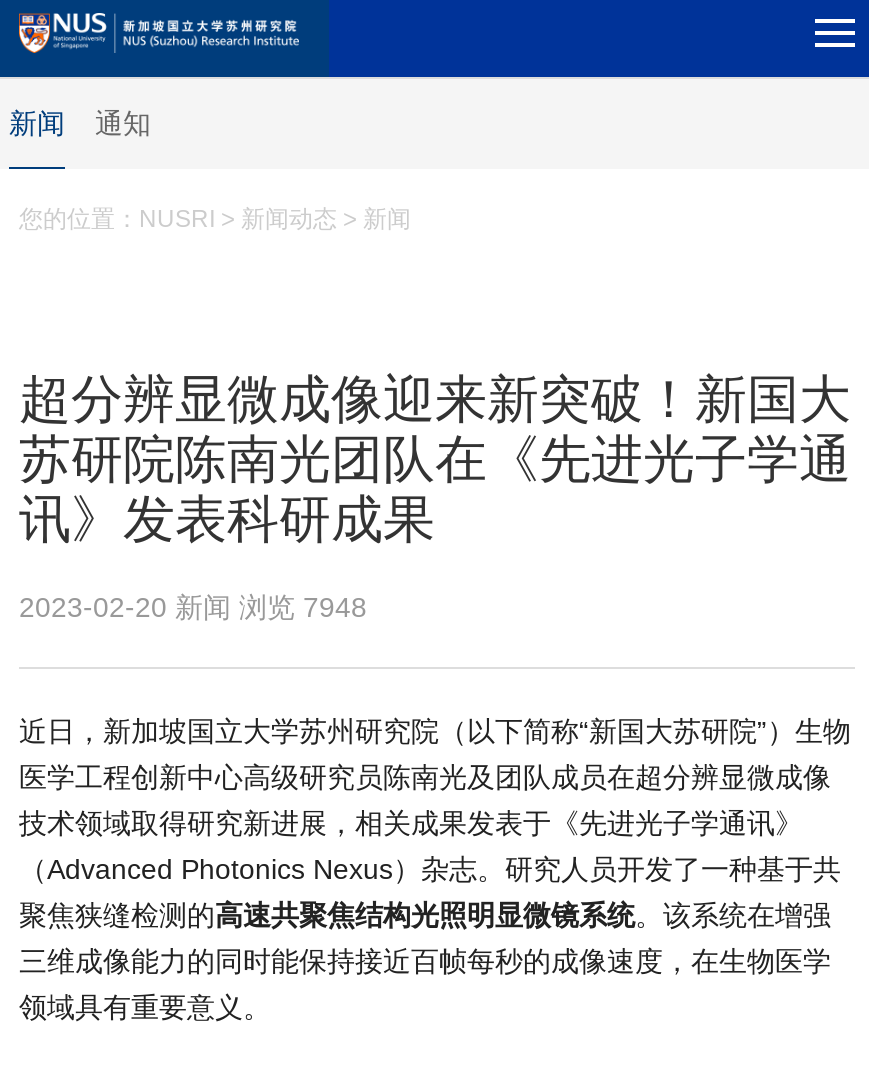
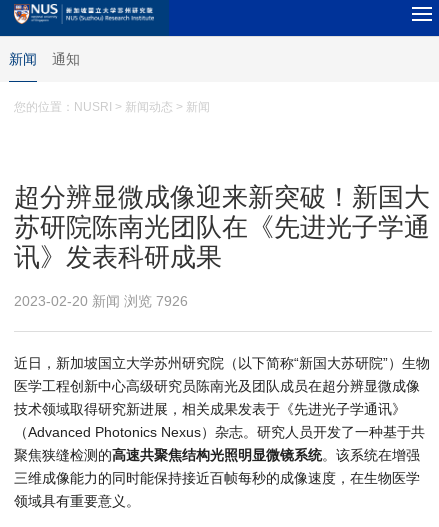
[19,592,367,624] 2023-02-20 新闻 浏览7948 -> [14,293,188,309] 2023-02-20 新闻 浏览7926

